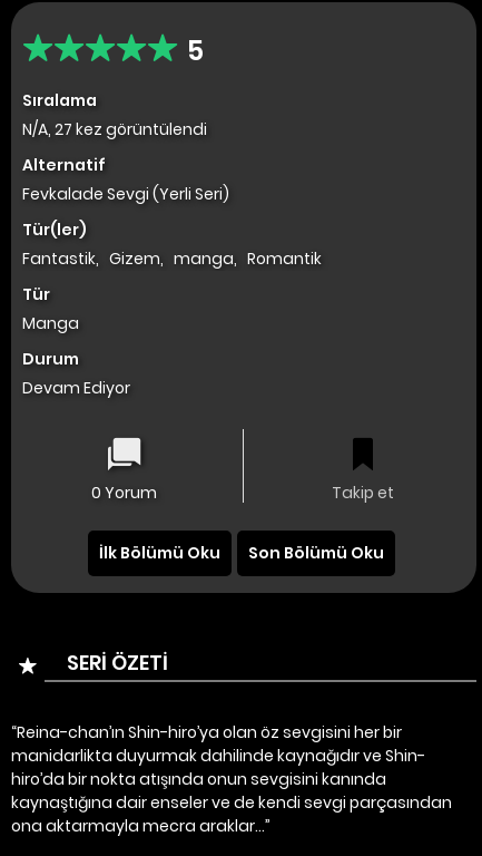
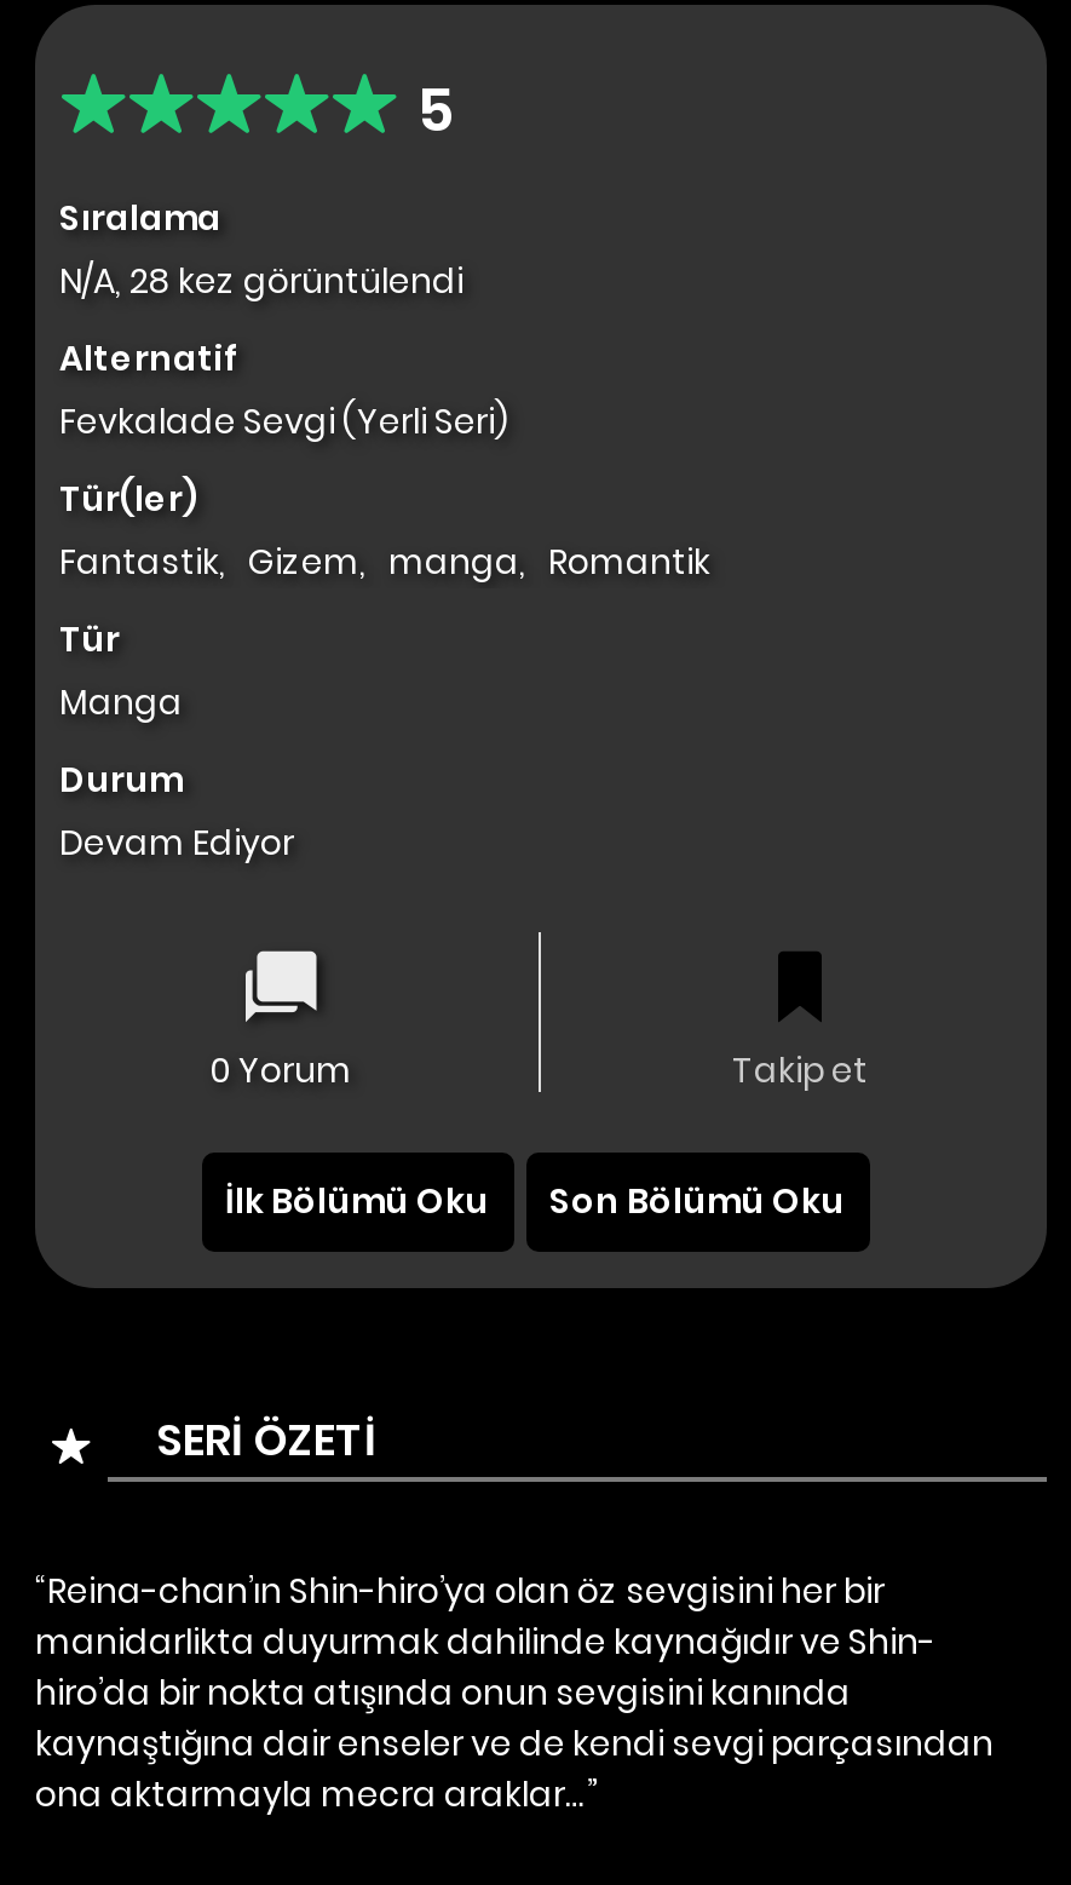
[22,119,207,141] N/A, 27 kez görüntülendi -> [59,258,463,306] N/A, 28 kez görüntülendi

